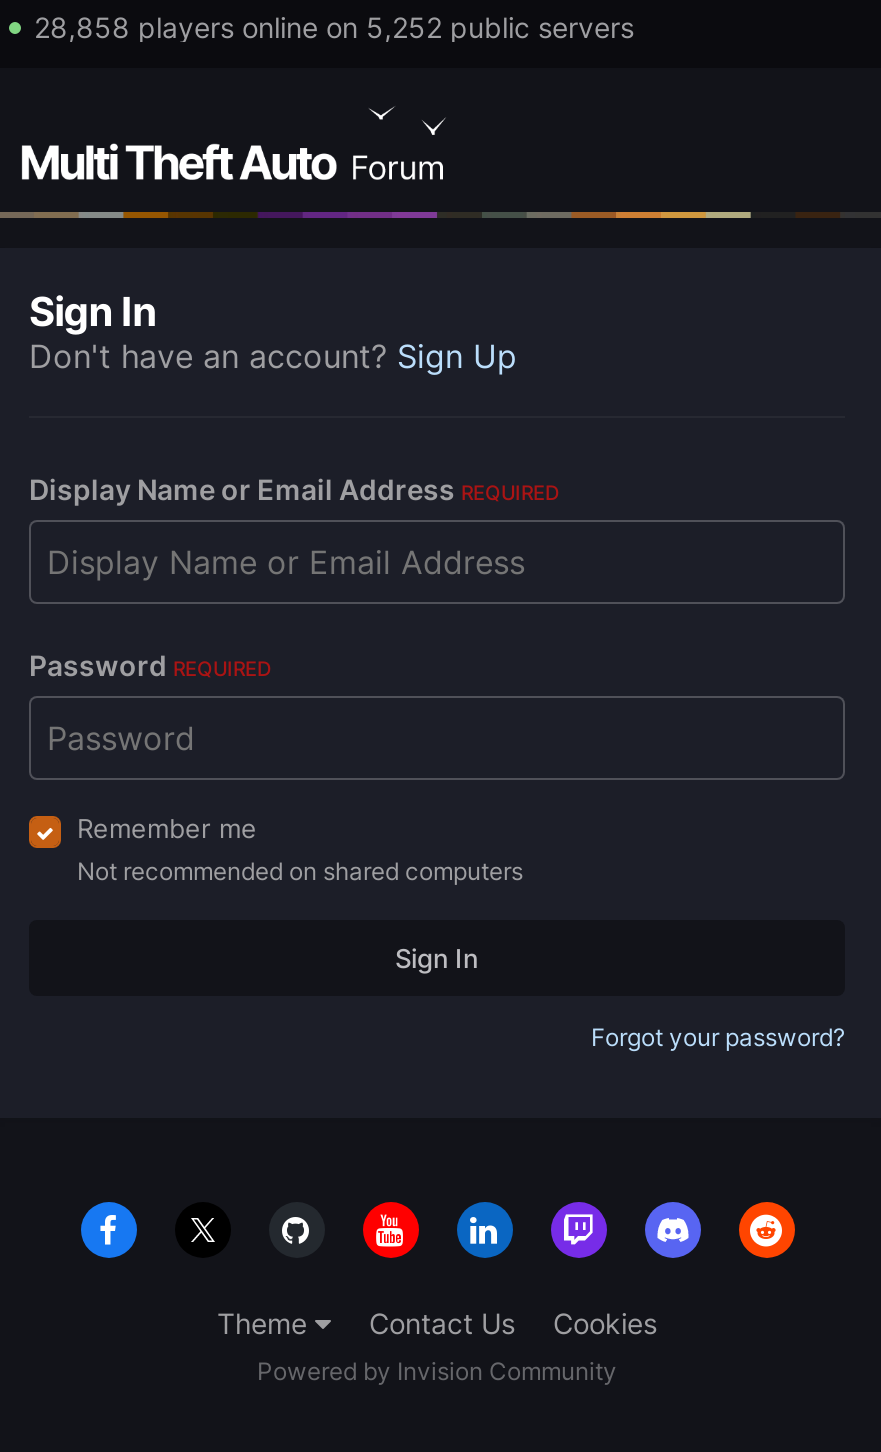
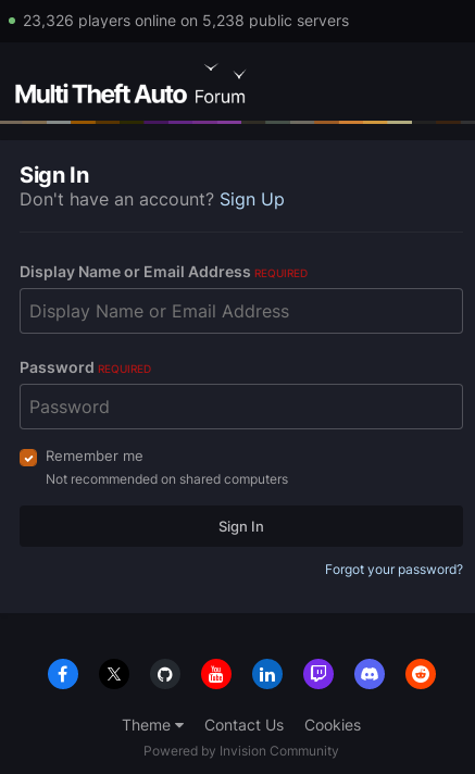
[34,10,634,44] 28,858 players online on 5,252 public servers -> [22,11,348,29] 23,326 players online on 5,238 public servers

